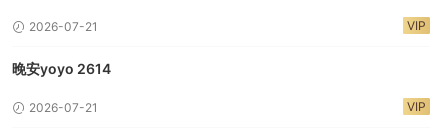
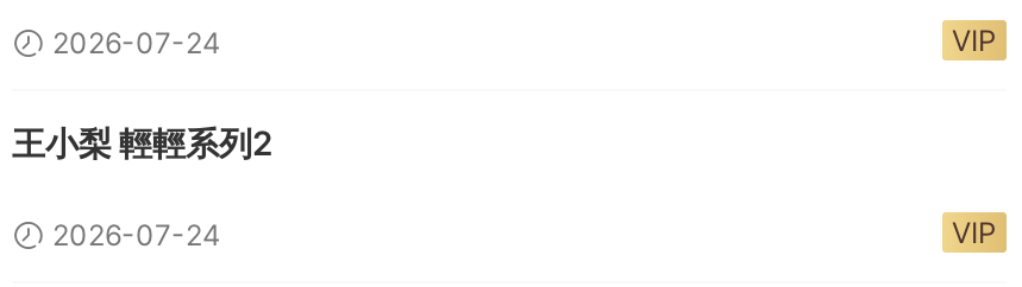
[26,19,98,34] 2026-07-21 -> [45,24,221,60] 2026-07-24
[12,60,111,77] 晚安yoyo 2614 -> [12,121,274,162] 王小梨 輕輕系列2
[26,100,98,115] 2026-07-21 -> [45,216,221,252] 2026-07-24

